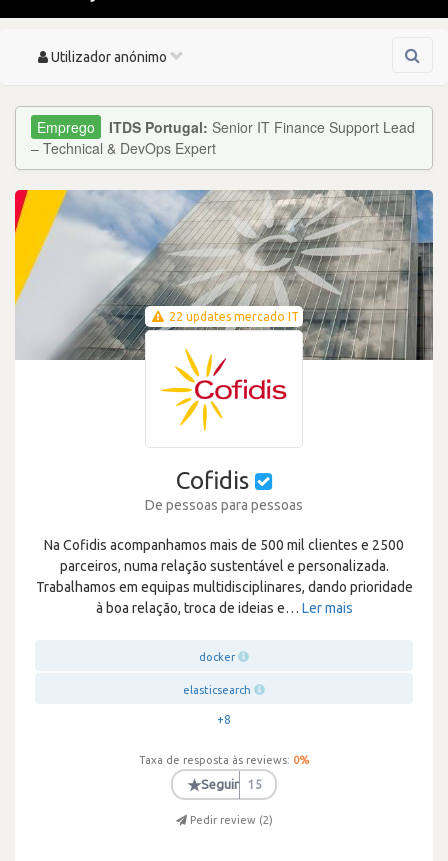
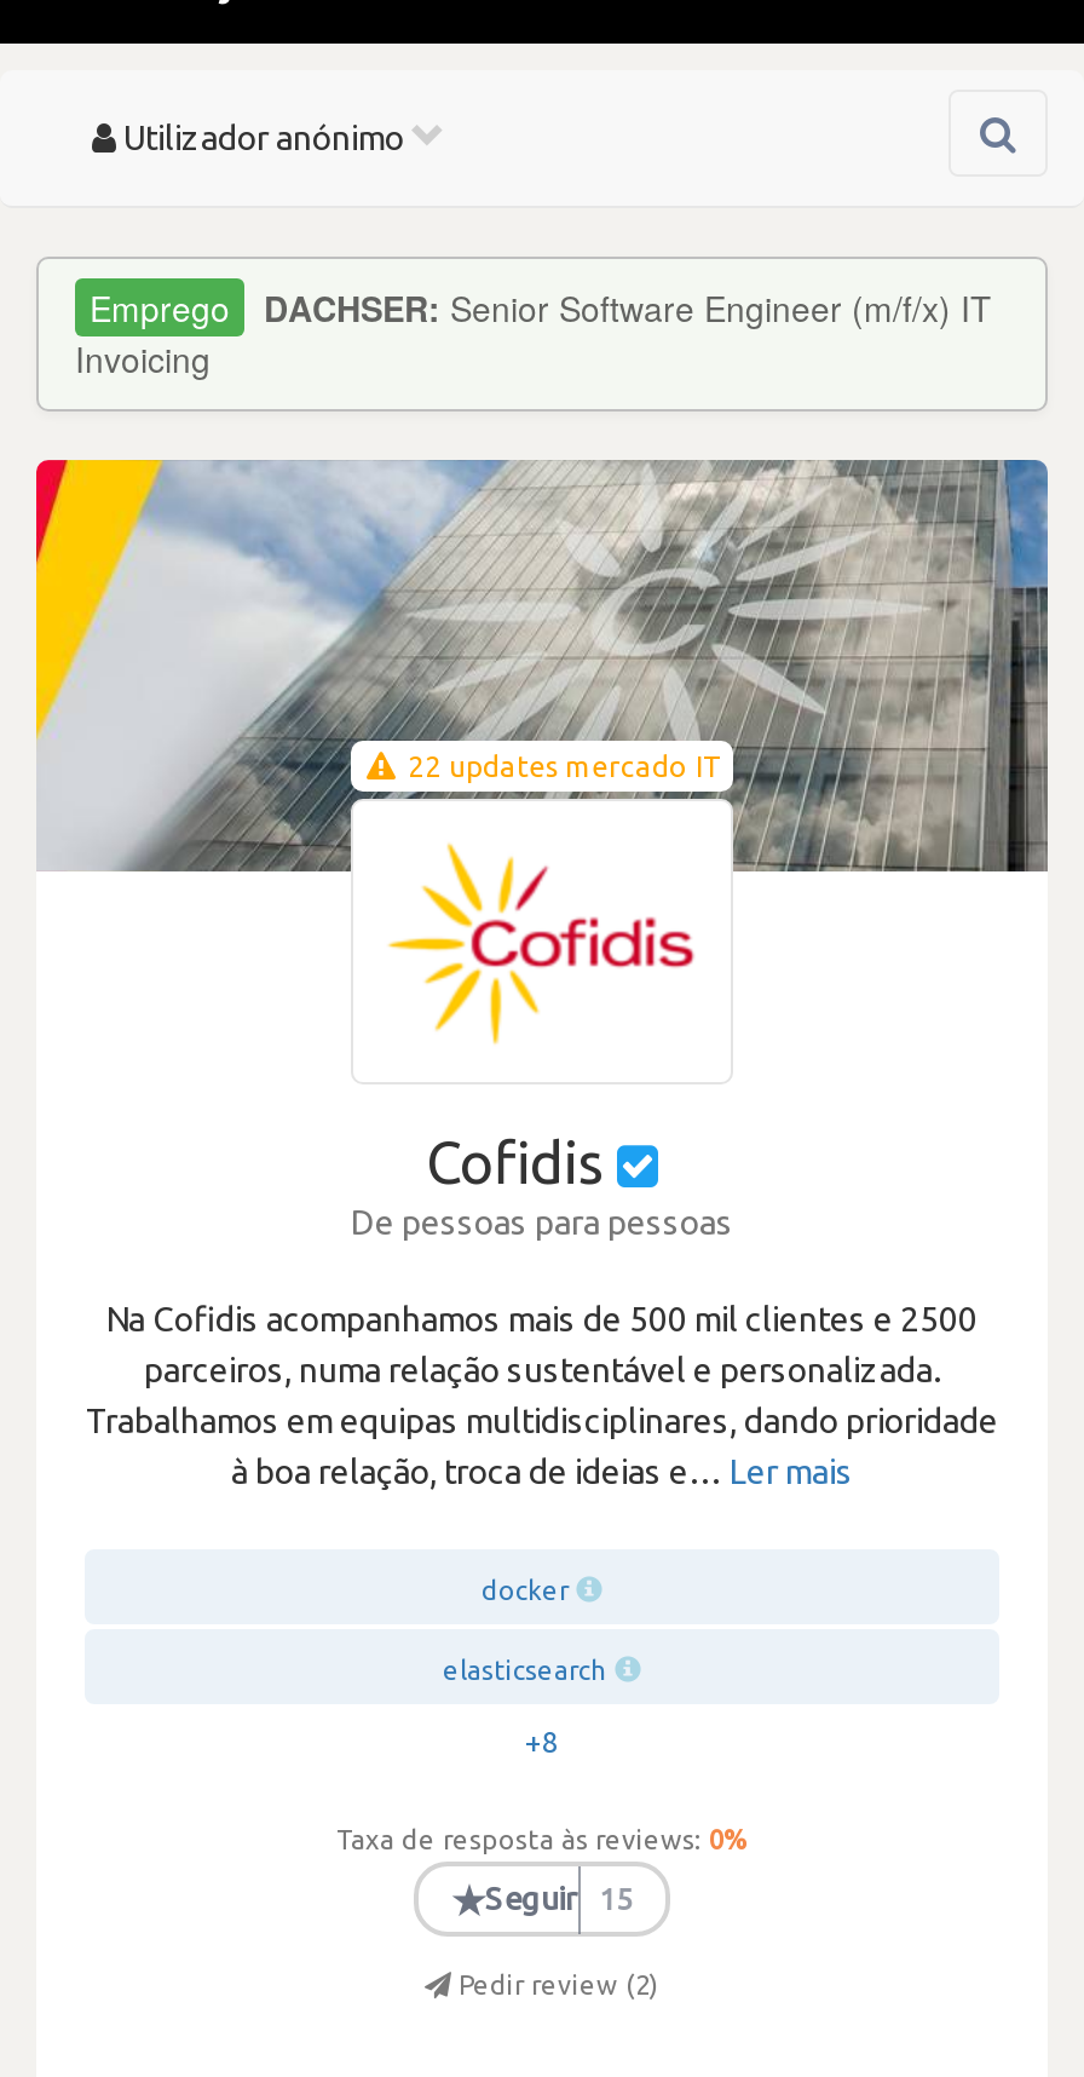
[31,117,415,158] ITDS Portugal: Senior IT Finance Support Lead | – Technical & DevOps Expert -> [75,283,992,382] DACHSER: Senior Software Engineer (m/f/x) IT | Invoicing

